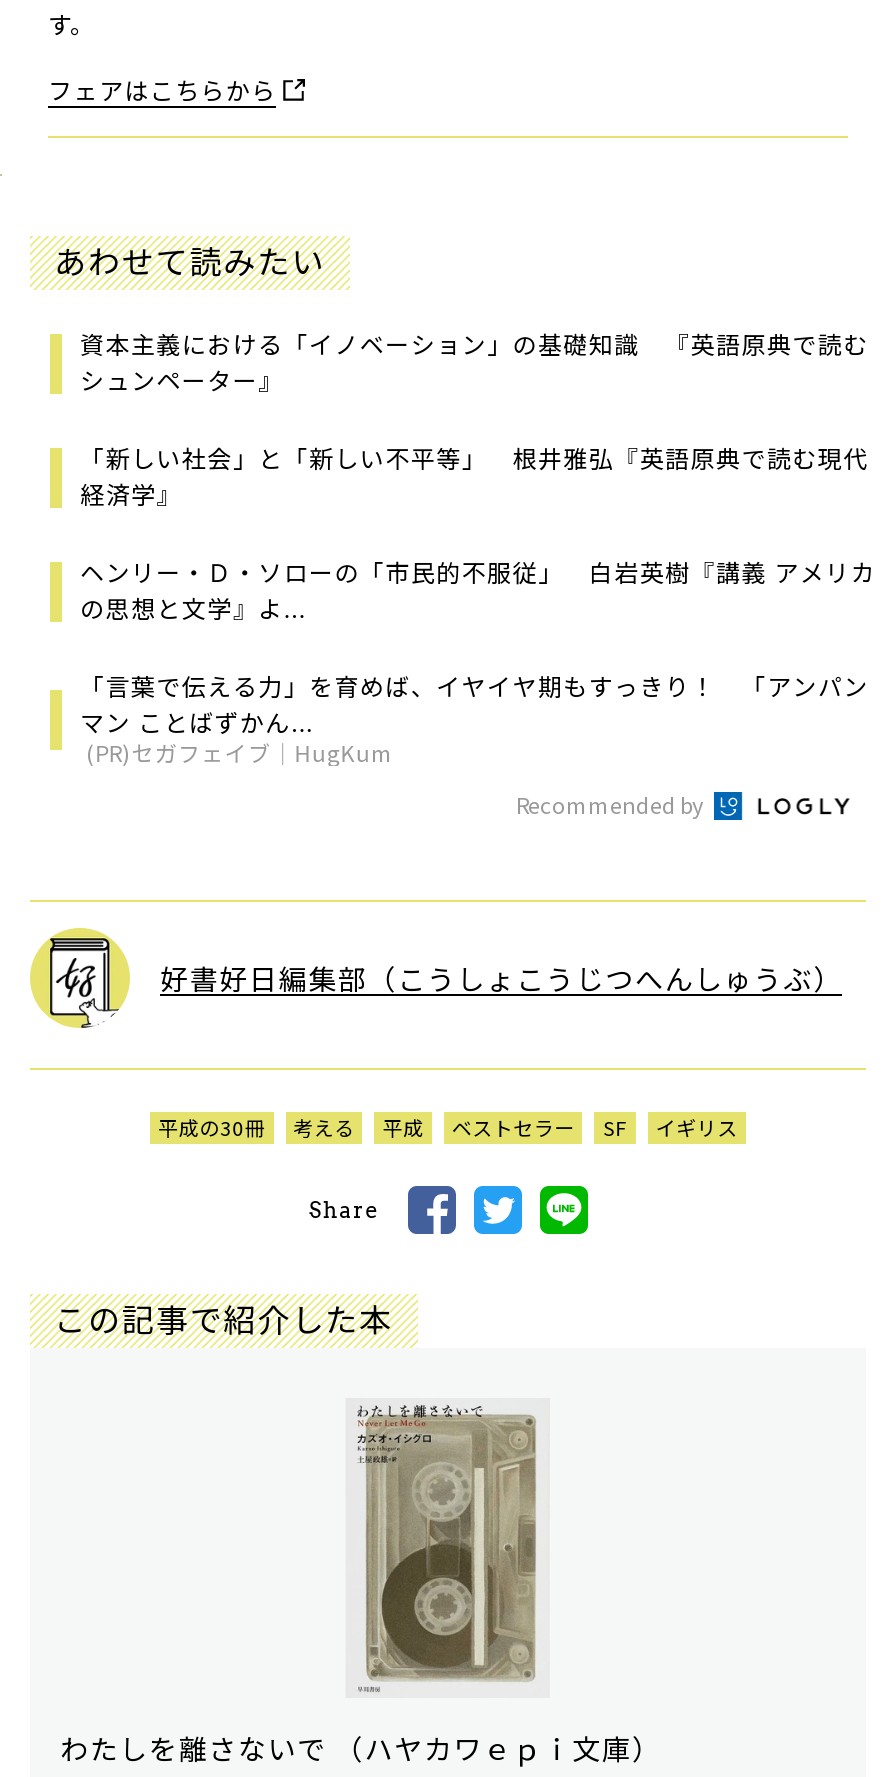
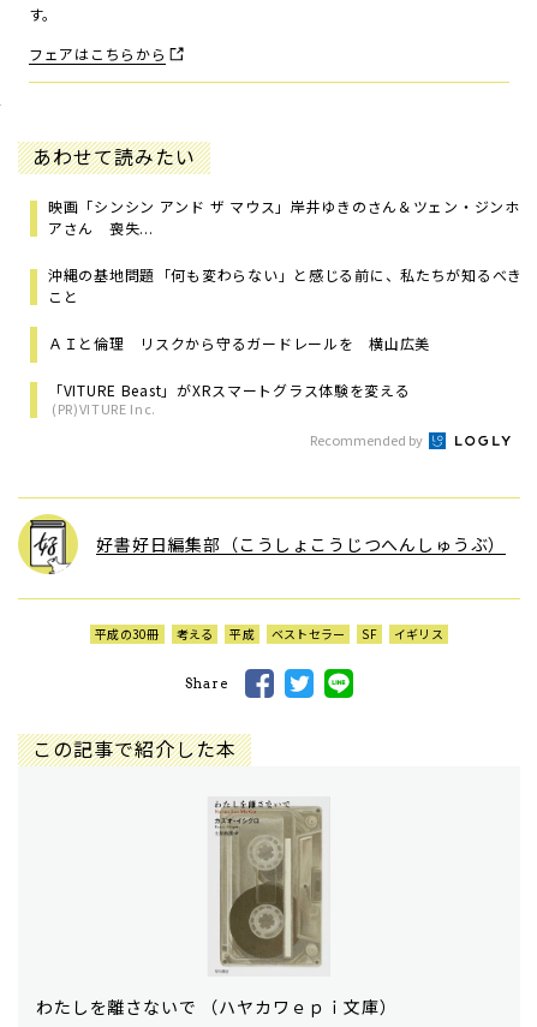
[80,326,869,396] 資本主義における「イノベーション」の基礎知識 『英語原典で読む | シュンペーター』 -> [48,196,520,238] 映画「シンシン アンド ザ マウス」岸井ゆきのさん＆ツェン・ジンホ | アさん 喪失...
[80,440,869,510] 「新しい社会」と「新しい不平等」 根井雅弘『英語原典で読む現代 | 経済学』 -> [48,264,523,306] 沖縄の基地問題――「何も変わらない」と感じる前に、私たちが知るべき | こと
[80,554,876,624] ヘンリー・Ｄ・ソローの「市民的不服従」 白岩英樹『講義 アメリカ | の思想と文学』よ... -> [48,333,430,353] ＡＩと倫理 リスクから守るガードレールを 横山広美
[80,668,869,768] 「言葉で伝える力」を育めば、イヤイヤ期もすっきり！ 「アンパン | マン ことばずかん... | (PR)セガフェイブ｜HugKum -> [48,380,410,418] 「VITURE Beast」がXRスマートグラス体験を変える | (PR)VITURE Inc.

